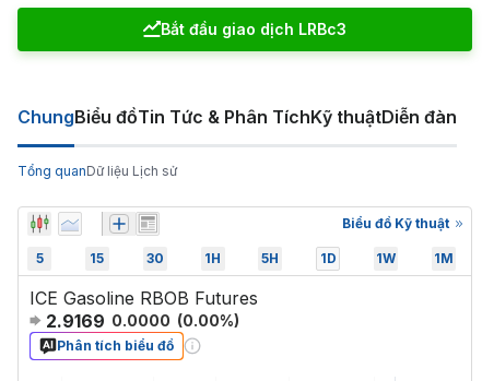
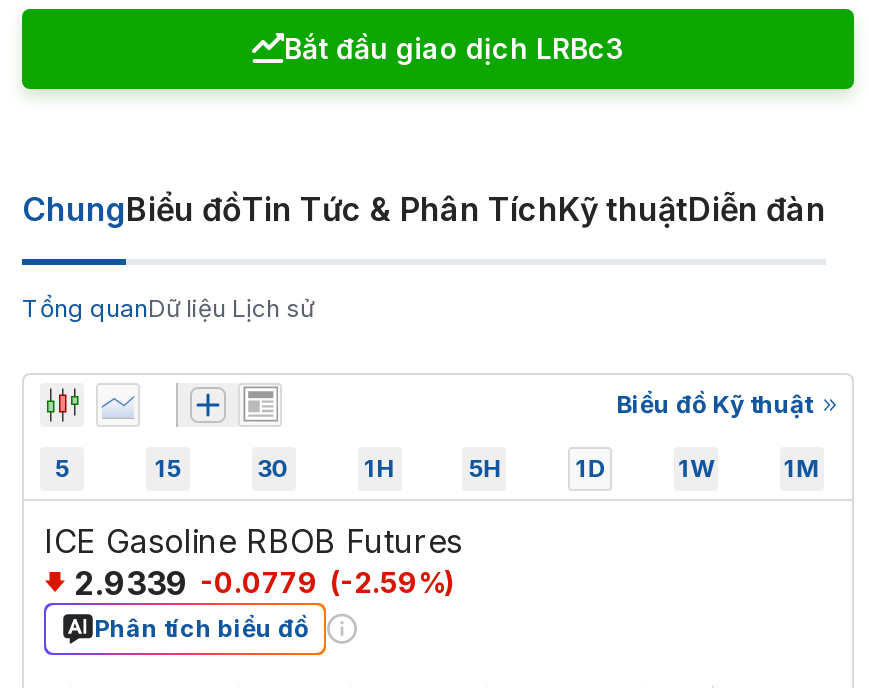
[46,310,239,332] 2.9169 0.0000 (0.00%) -> [74,563,454,603] 2.9339 -0.0779 (-2.59%)

